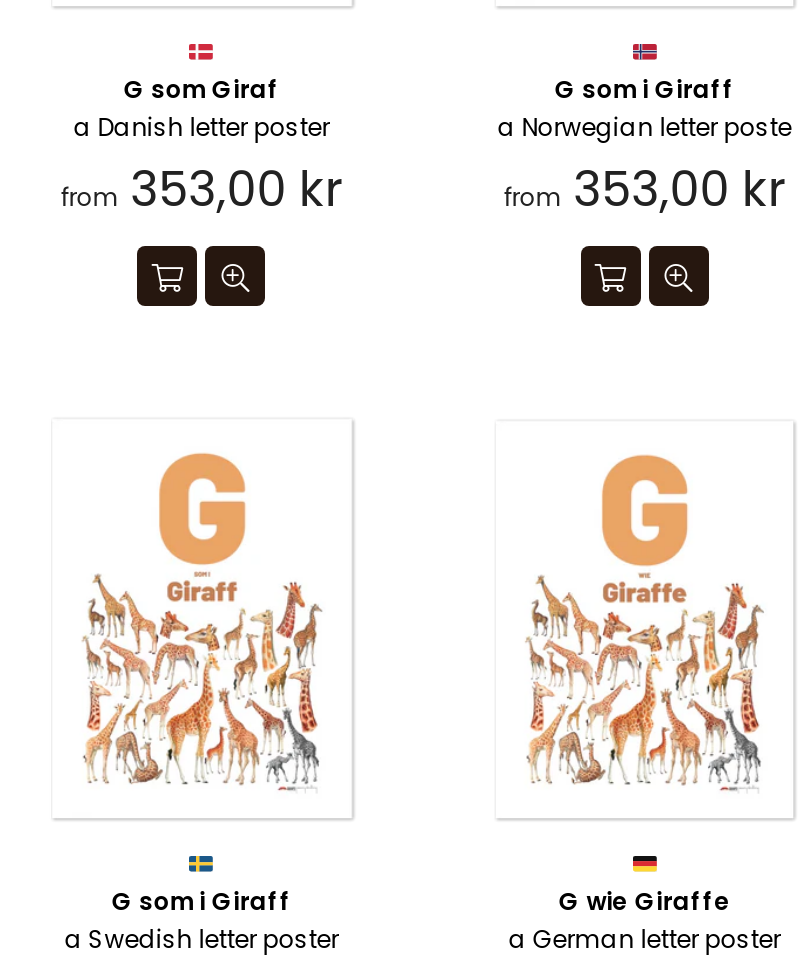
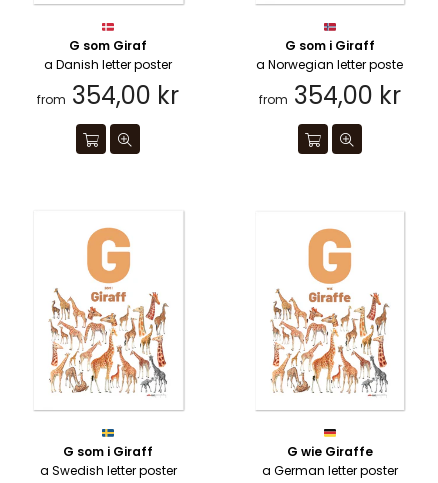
[61,155,343,221] from 353,00 kr -> [37,79,179,112] from 354,00 kr
[503,155,785,221] from 353,00 kr -> [259,79,401,112] from 354,00 kr

